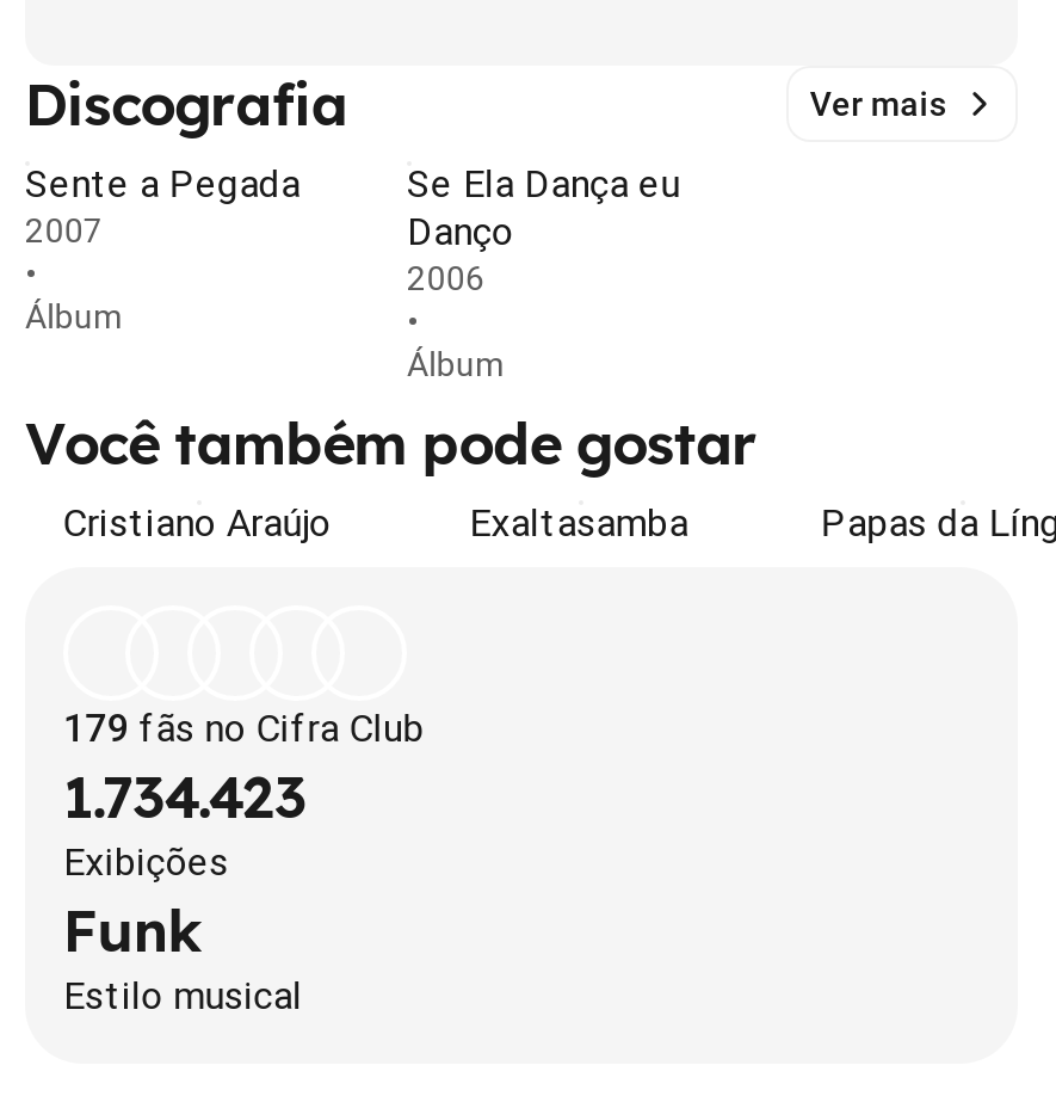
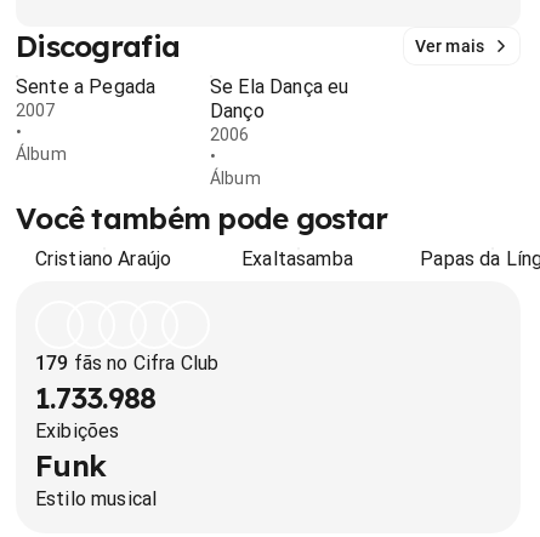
[63,761,305,832] 1.734.423 -> [35,379,156,416] 1.733.988

